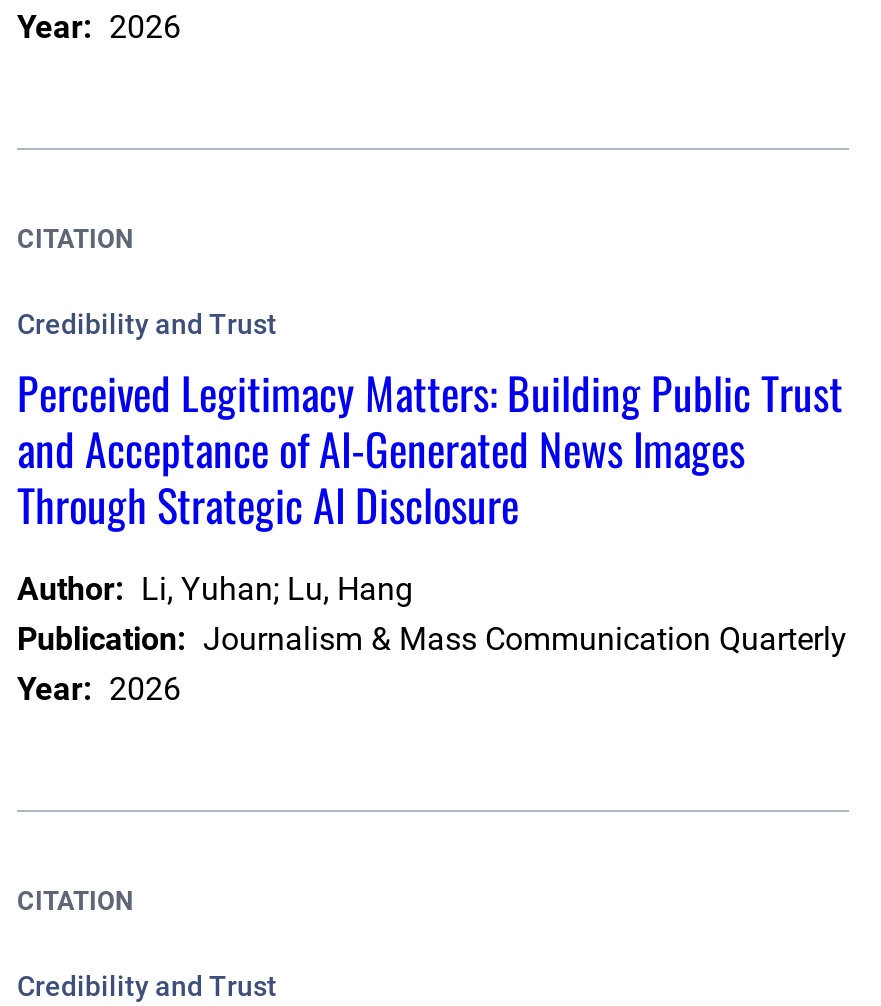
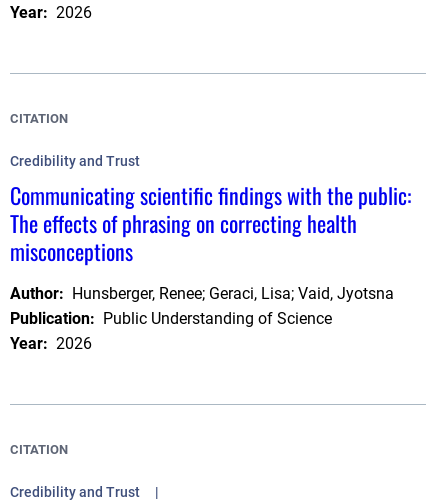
[17,359,843,535] Perceived Legitimacy Matters: Building Public Trust | and Acceptance of AI-Generated News Images | Through Strategic AI Disclosure -> [10,179,411,267] Communicating scientific findings with the public: | The effects of phrasing on correcting health | misconceptions
[17,569,847,657] Author: Li, Yuhan; Lu, Hang | Publication: Journalism & Mass Communication Quarterly -> [10,284,394,328] Author: Hunsberger, Renee; Geraci, Lisa; Vaid, Jyotsna | Publication: Public Understanding of Science

